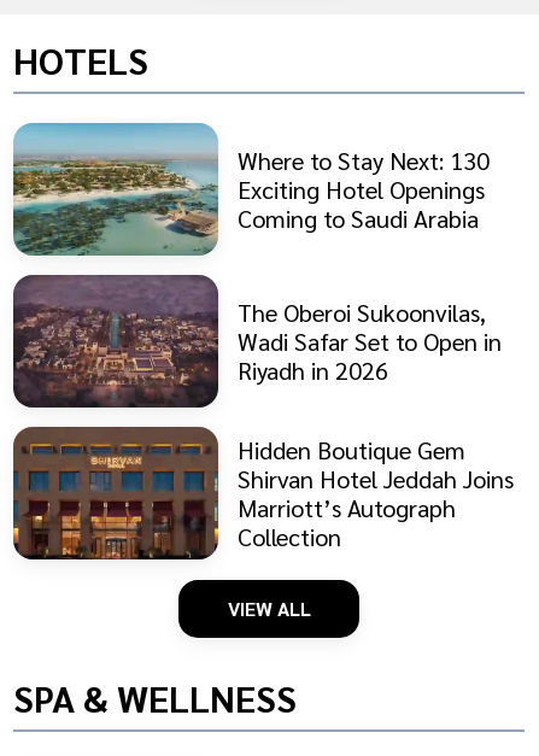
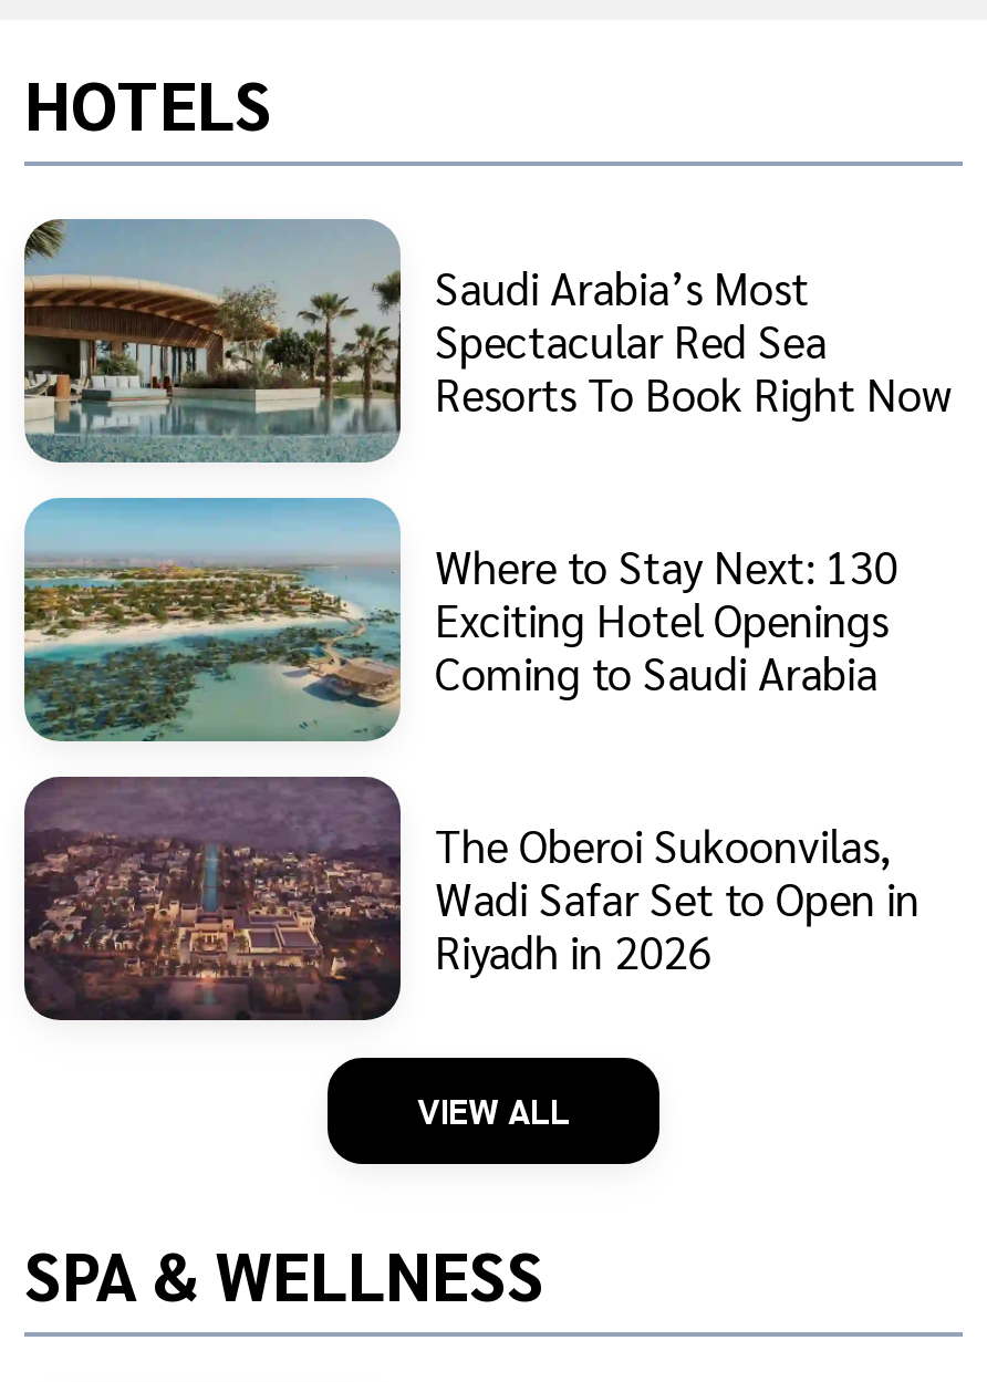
none -> [24,219,951,456] [image] | Saudi Arabia’s Most | Spectacular Red Sea | Resorts To Book Right Now
moved [11,122,501,386] -> [20,496,920,980]: [image] | Where to Stay Next: 130 | Exciting Hotel Openings | Coming to Saudi Arabia | The Oberoi Sukoonvilas, | Wadi Safar Set to Open in | Riyadh in 2026
[12,428,513,559] [image] | Hidden Boutique Gem | Shirvan Hotel Jeddah Joins | Marriott’s Autograph | Collection -> none

